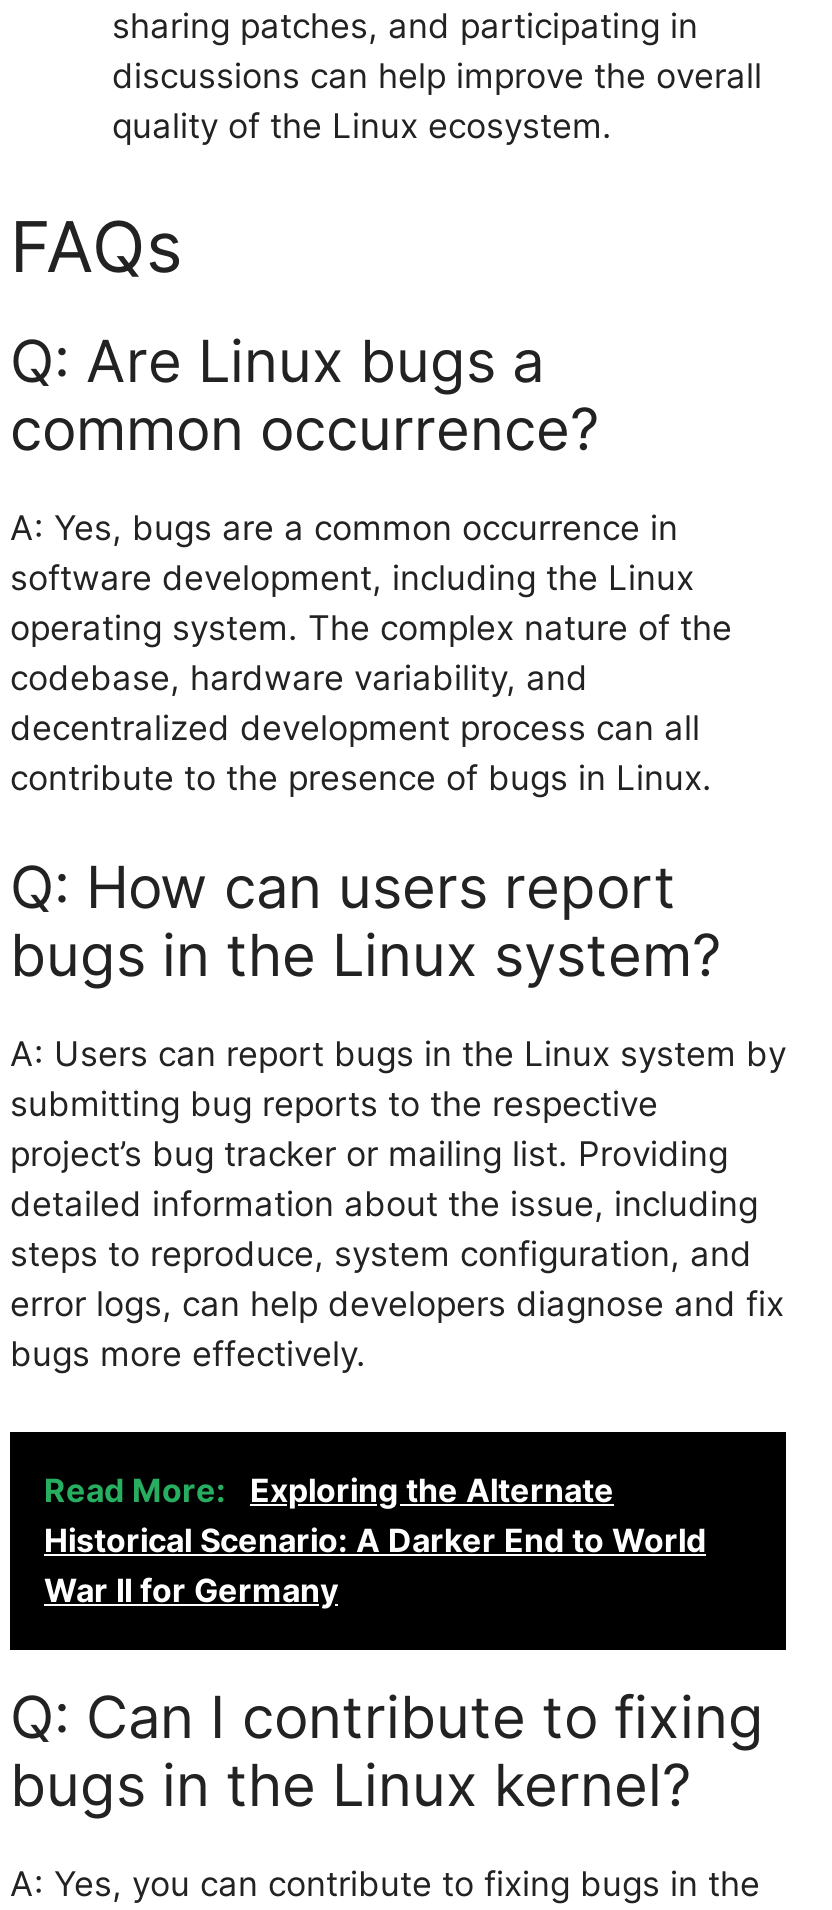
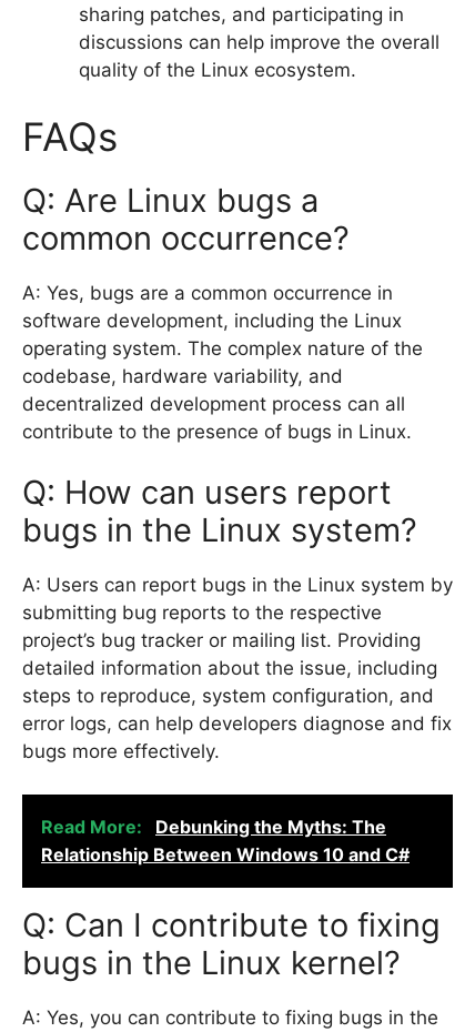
[44,1469,706,1609] Read More: Exploring the Alternate | Historical Scenario: A Darker End to World | War II for Germany -> [41,815,410,865] Read More: Debunking the Myths: The | Relationship Between Windows 10 and C#

